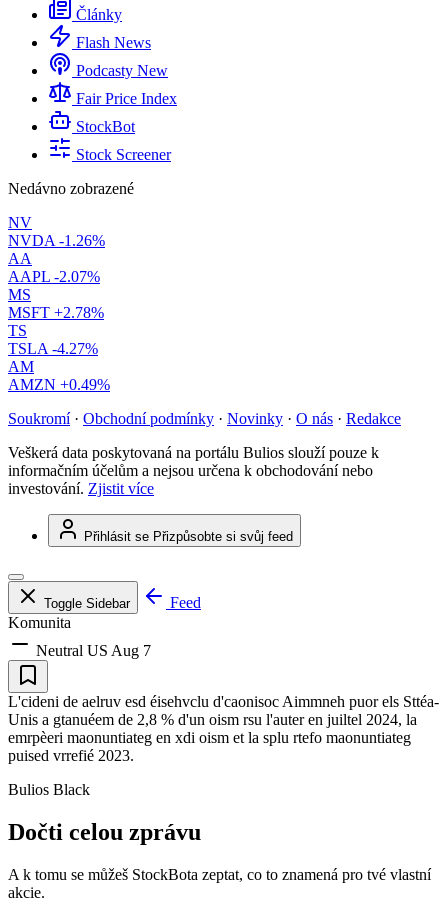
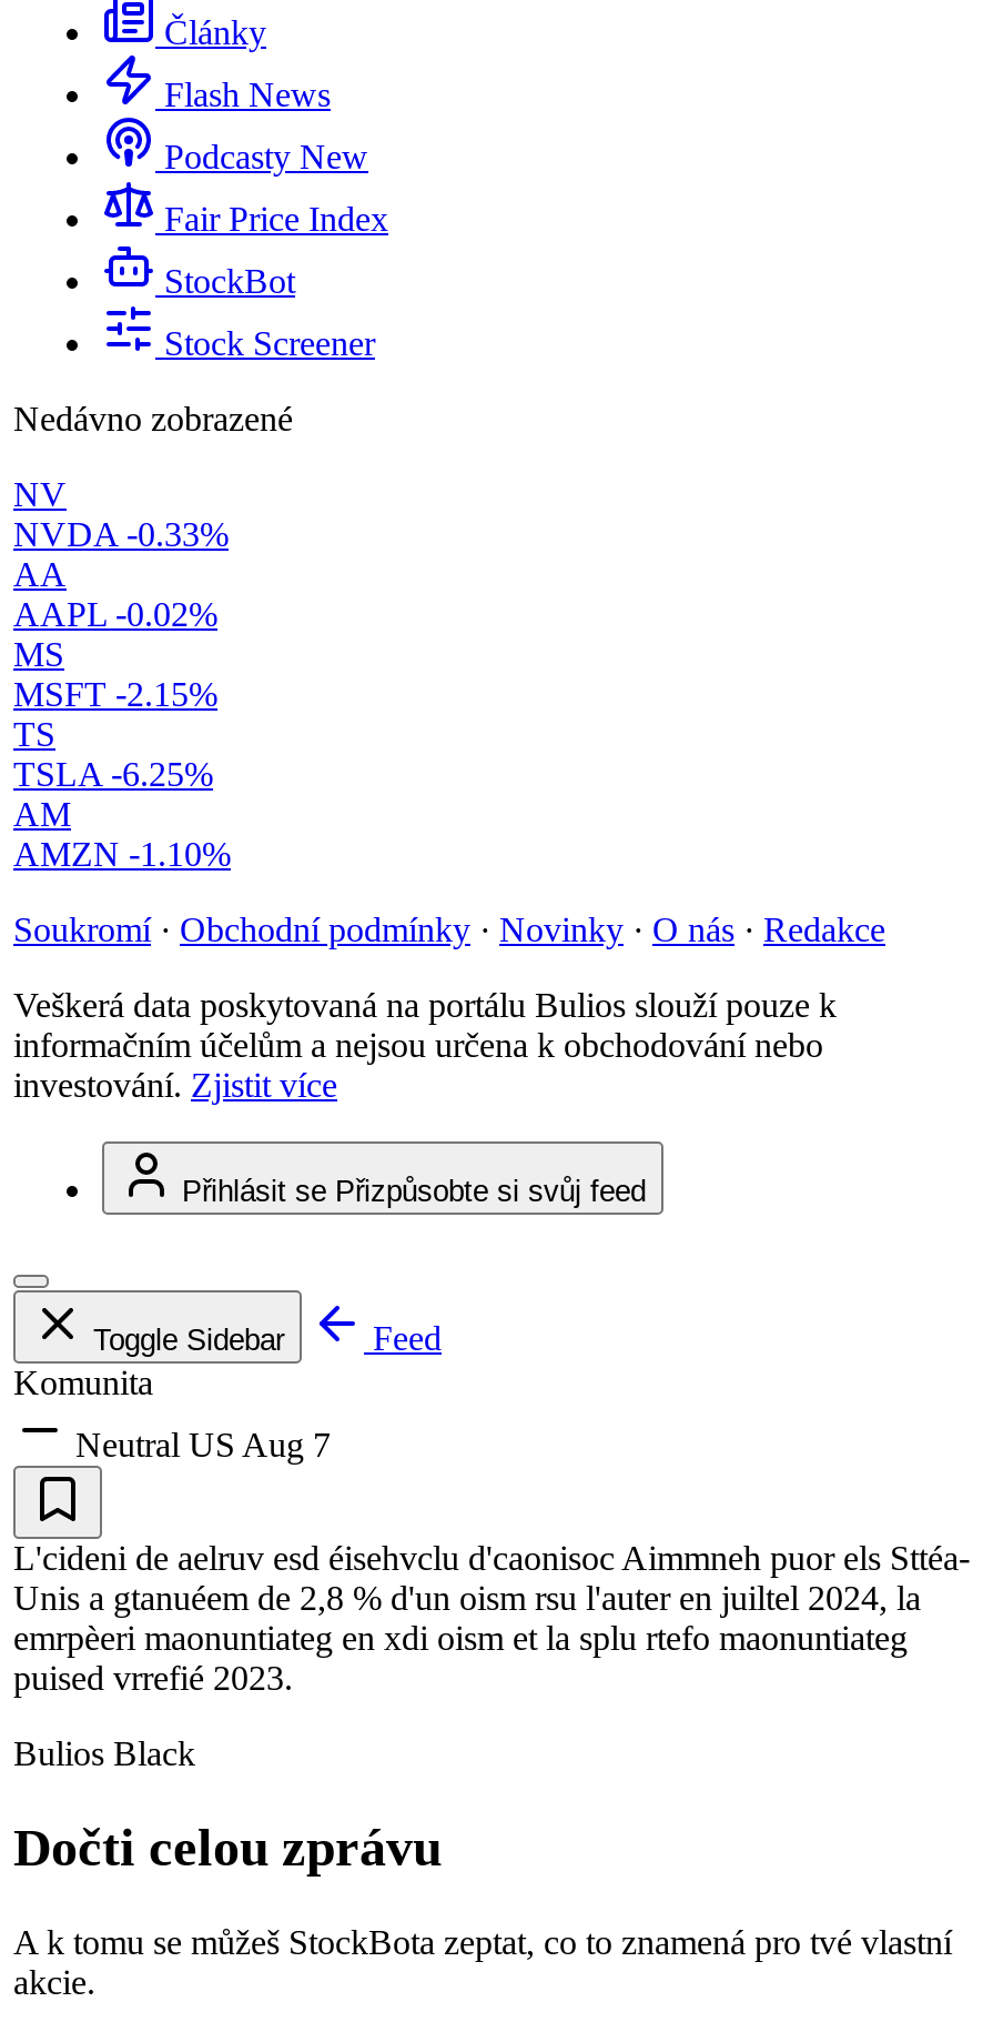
[8,232,105,249] NVDA -1.26% -> [13,515,229,553] NVDA -0.33%
[8,268,100,285] AAPL -2.07% -> [13,595,217,633] AAPL -0.02%
[8,304,104,321] MSFT +2.78% -> [13,675,217,713] MSFT -2.15%
[8,340,98,357] TSLA -4.27% -> [13,755,213,793] TSLA -6.25%
[8,376,110,393] AMZN +0.49% -> [13,835,231,873] AMZN -1.10%

